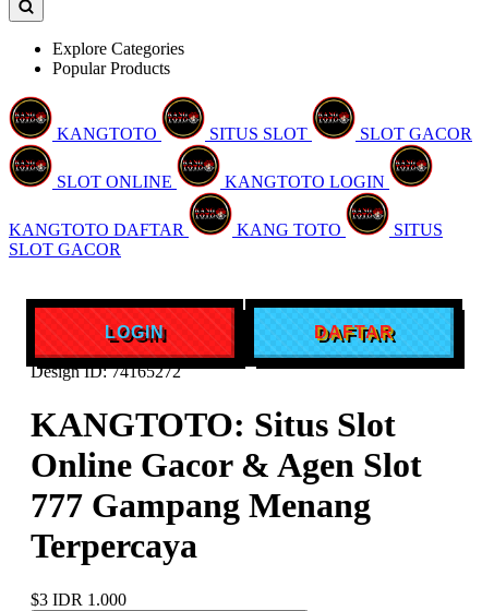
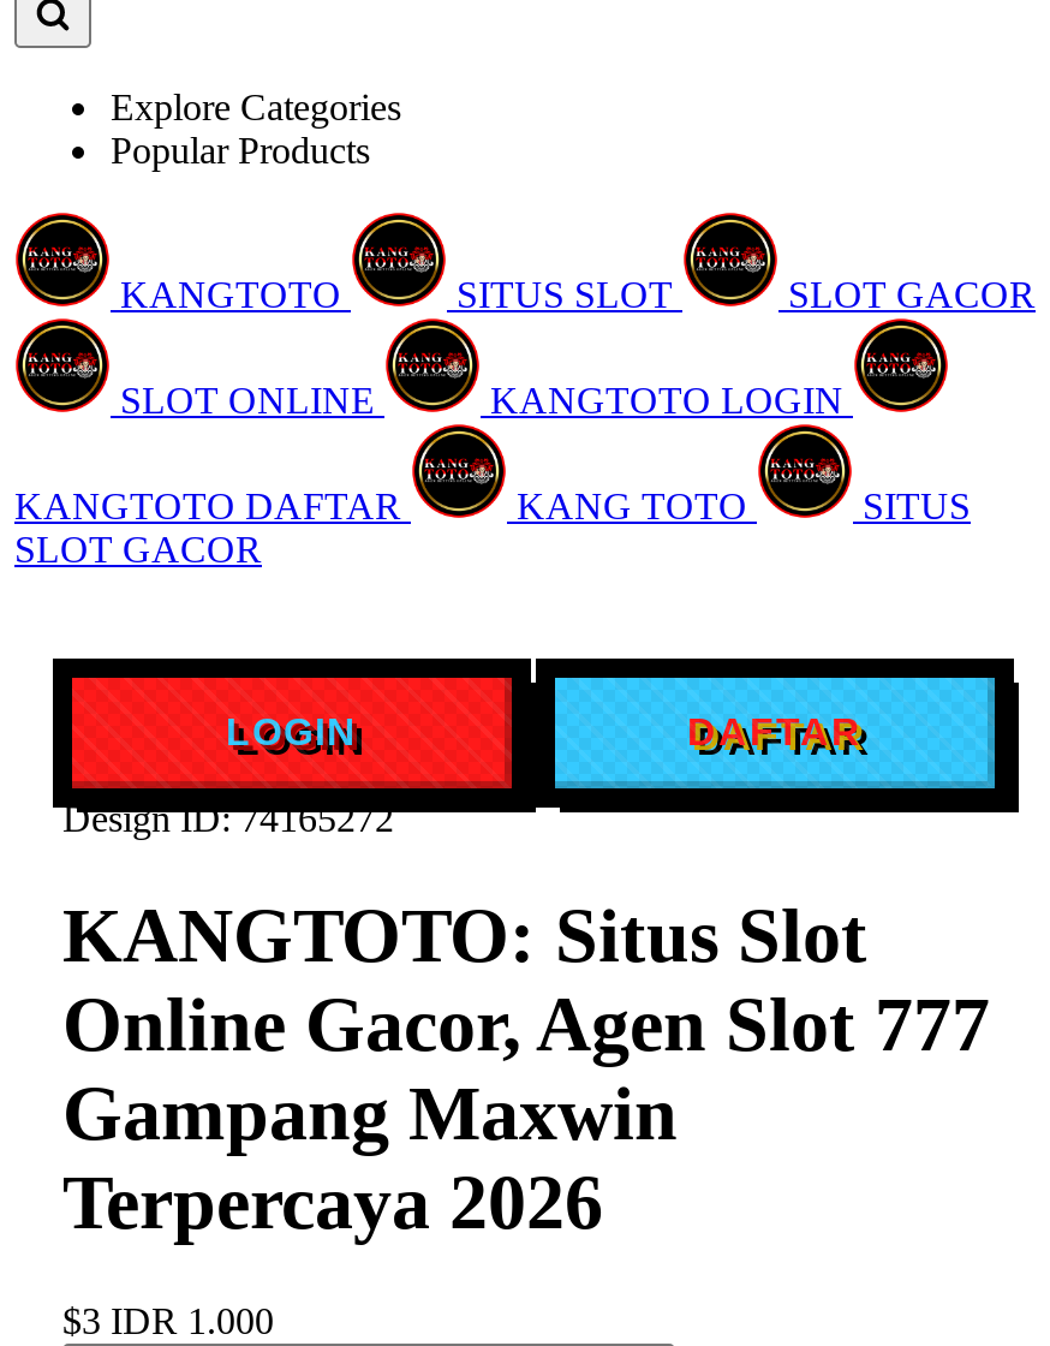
[31,446,422,566] Online Gacor & Agen Slot | 777 Gampang Menang | Terpercaya -> [62,982,990,1246] Online Gacor, Agen Slot 777 | Gampang Maxwin | Terpercaya 2026

